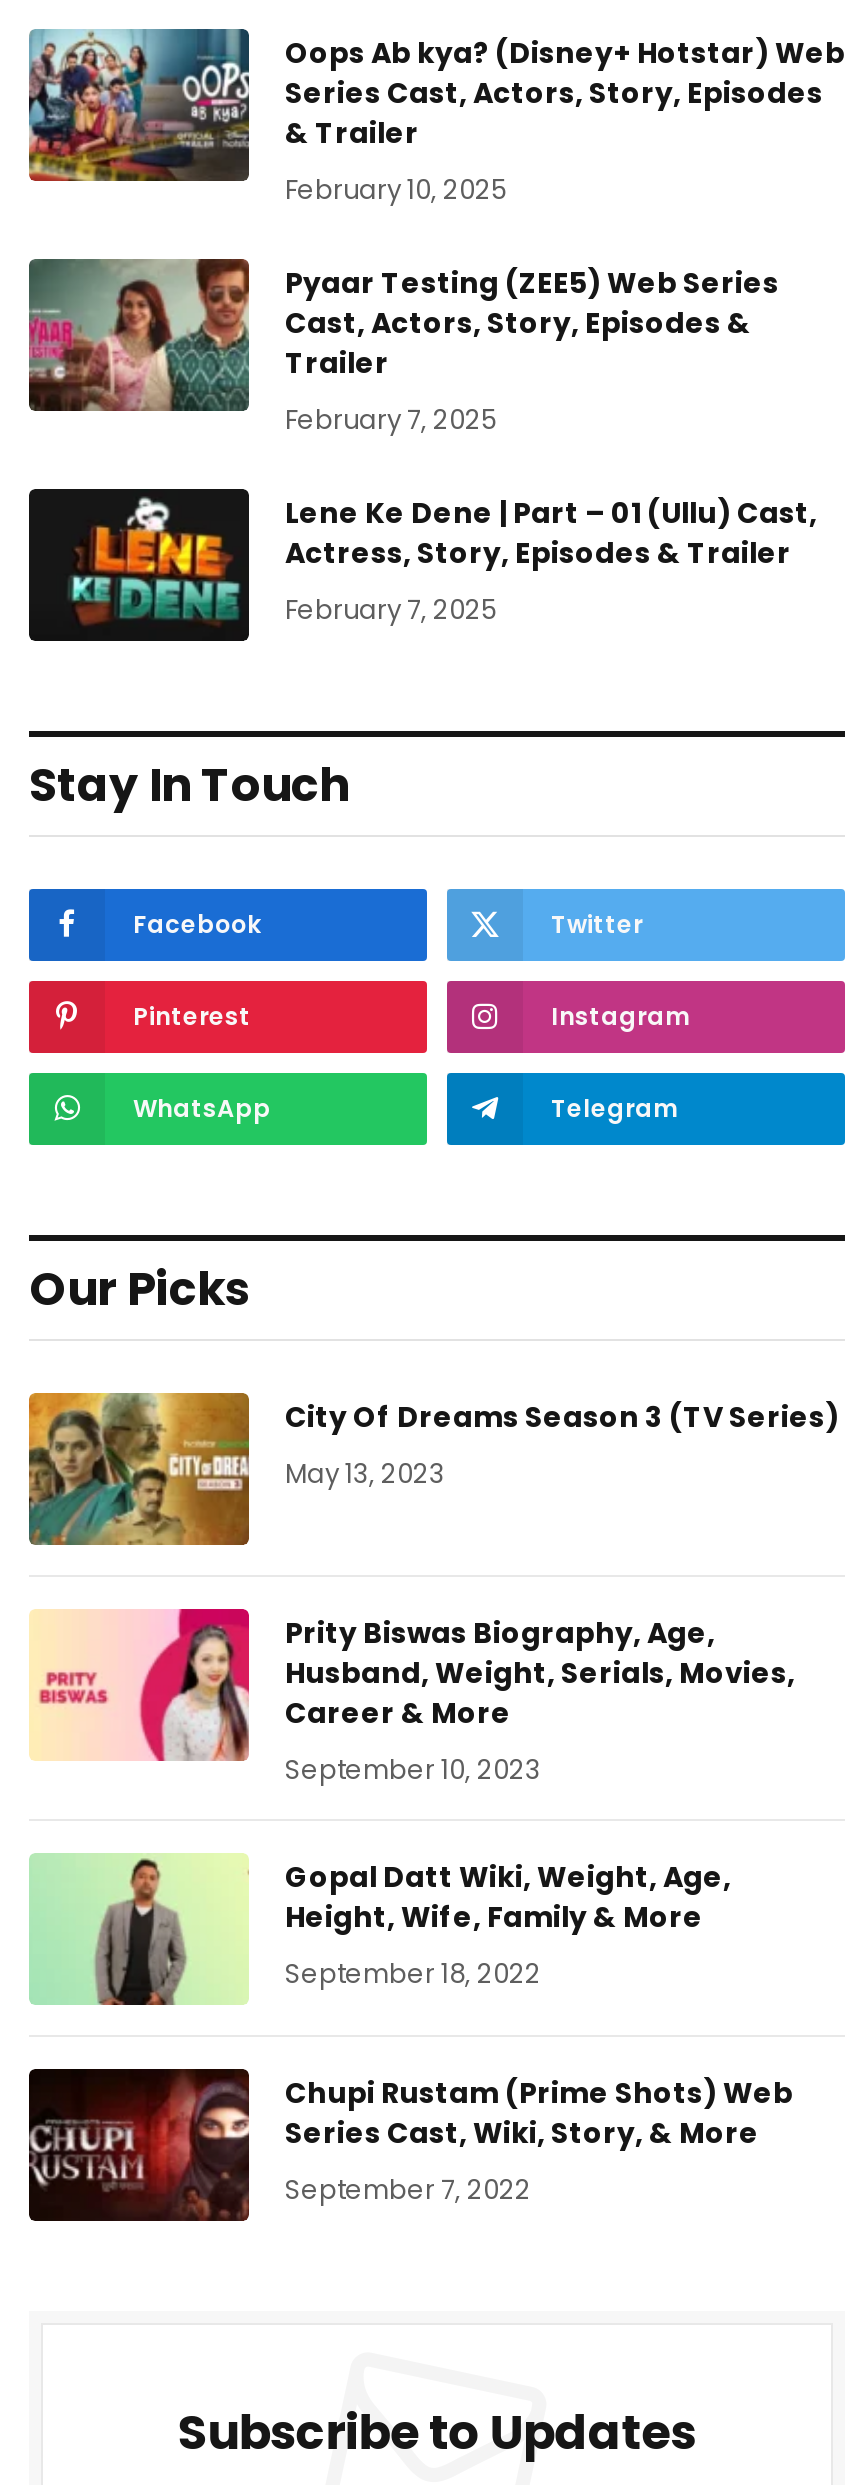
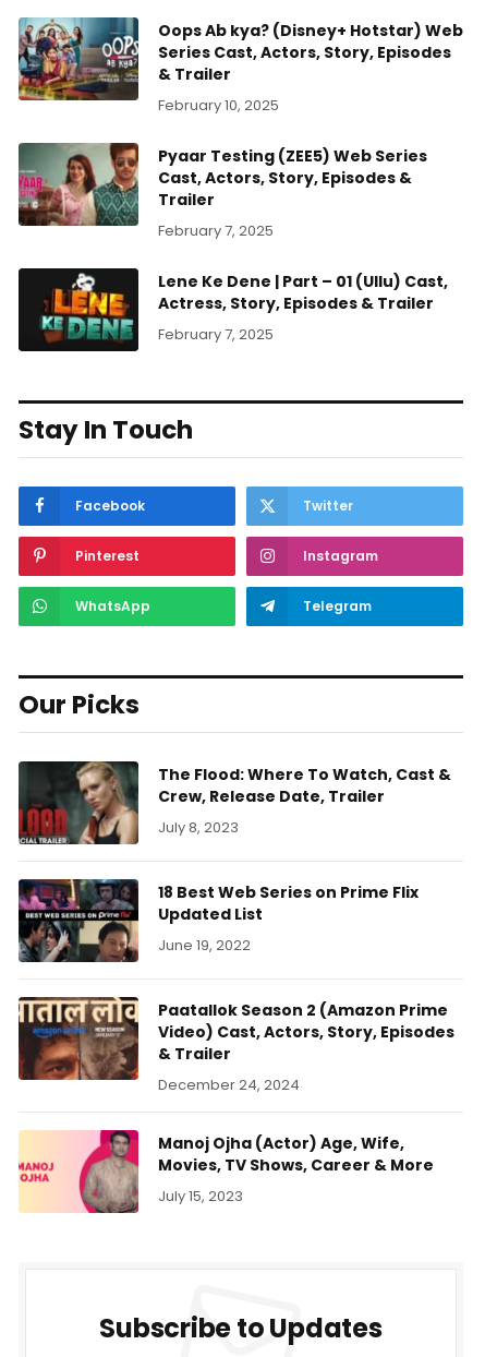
[27,1391,839,1547] [image] | City Of Dreams Season 3 (TV Series) | May 13, 2023 -> [17,760,451,845] [image] | The Flood: Where To Watch, Cast & | Crew, Release Date, Trailer | July 8, 2023
[29,1607,795,1788] [image] | Prity Biswas Biography, Age, | Husband, Weight, Serials, Movies, | Career & More | September 10, 2023 -> [17,878,419,963] [image] | 18 Best Web Series on Prime Flix | Updated List | June 19, 2022
[29,1825,731,2007] [image] | Gopal Datt Wiki, Weight, Age, | Height, Wife, Family & More | September 18, 2022 -> [17,996,454,1095] [image] | Paatallok Season 2 (Amazon Prime | Video) Cast, Actors, Story, Episodes | & Trailer | December 24, 2024
[27,2067,793,2223] [image] | Chupi Rustam (Prime Shots) Web | Series Cast, Wiki, Story, & More | September 7, 2022 -> [17,1129,434,1214] [image] | Manoj Ojha (Actor) Age, Wife, | Movies, TV Shows, Career & More | July 15, 2023

